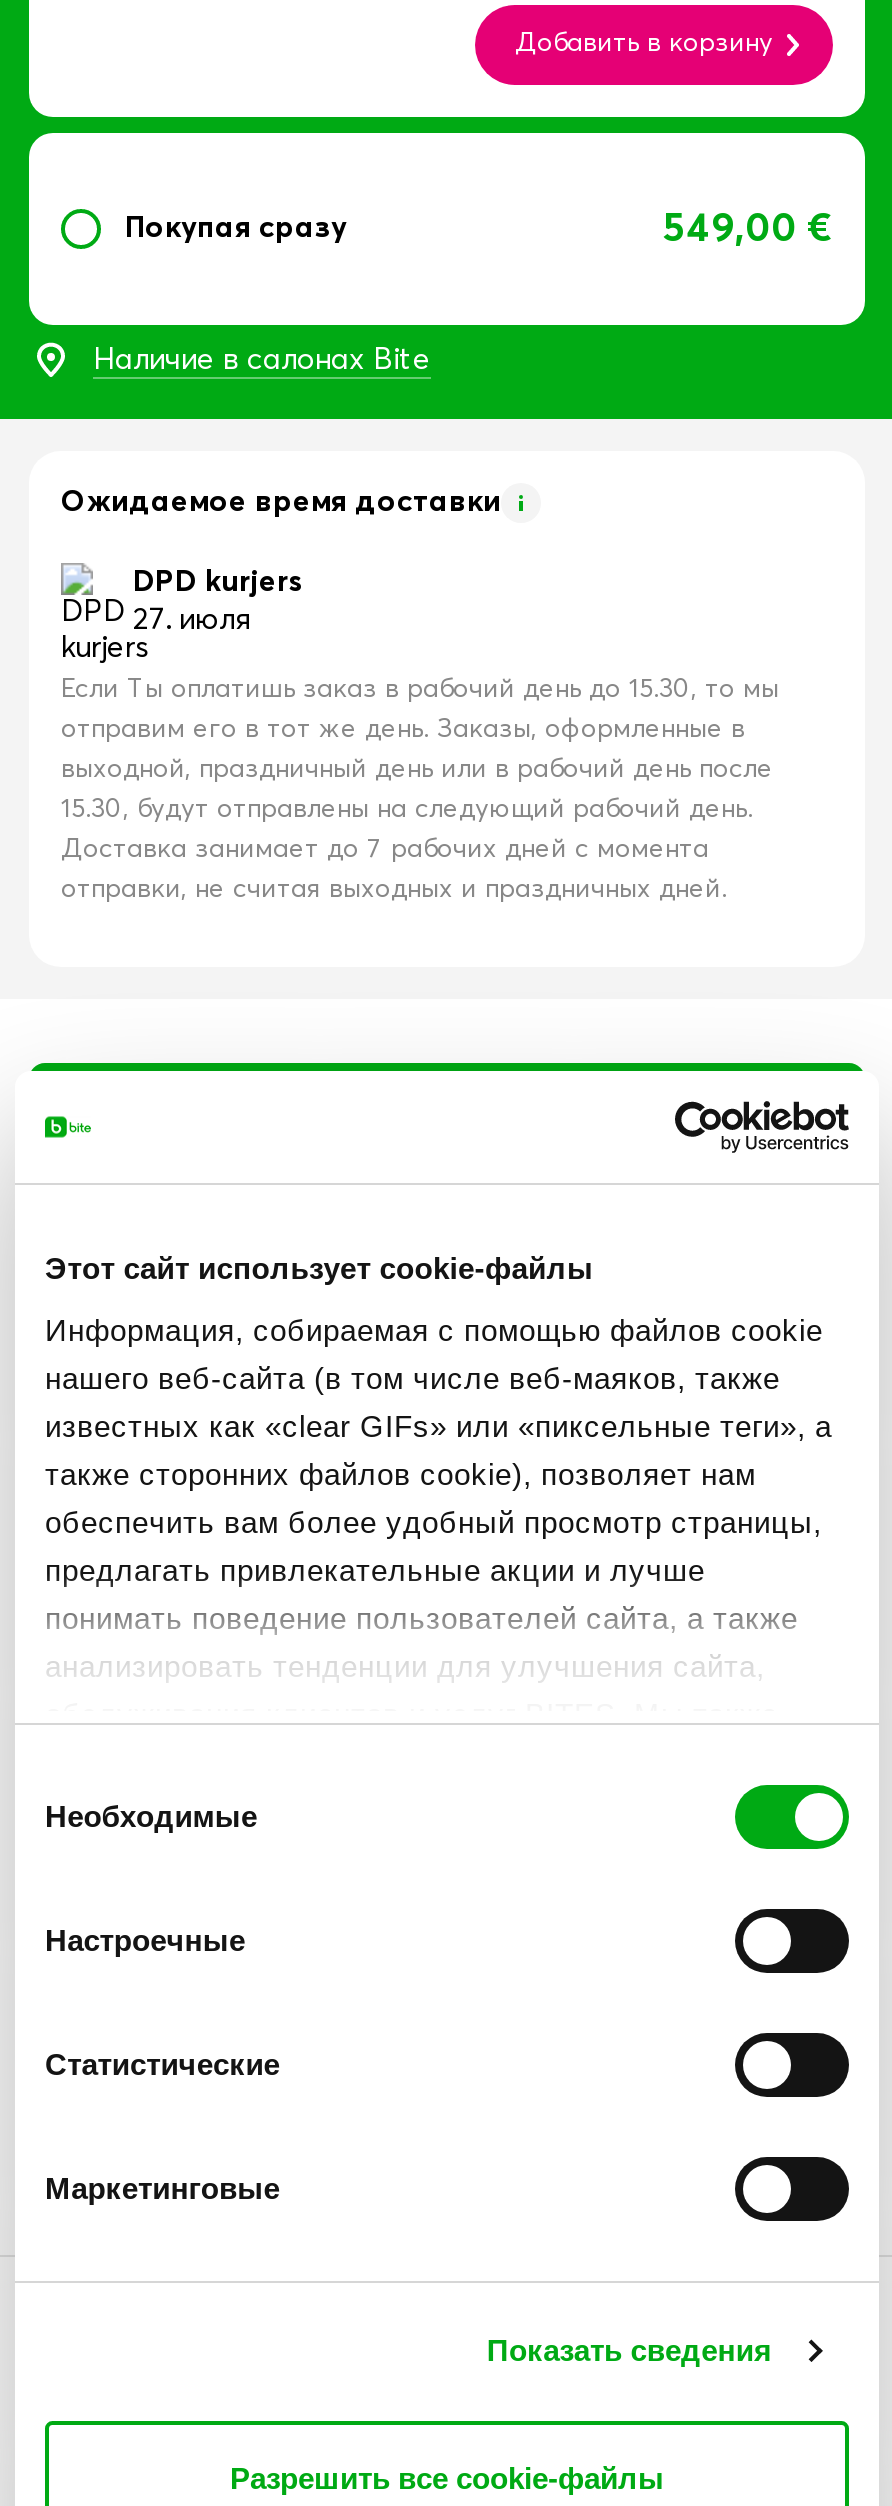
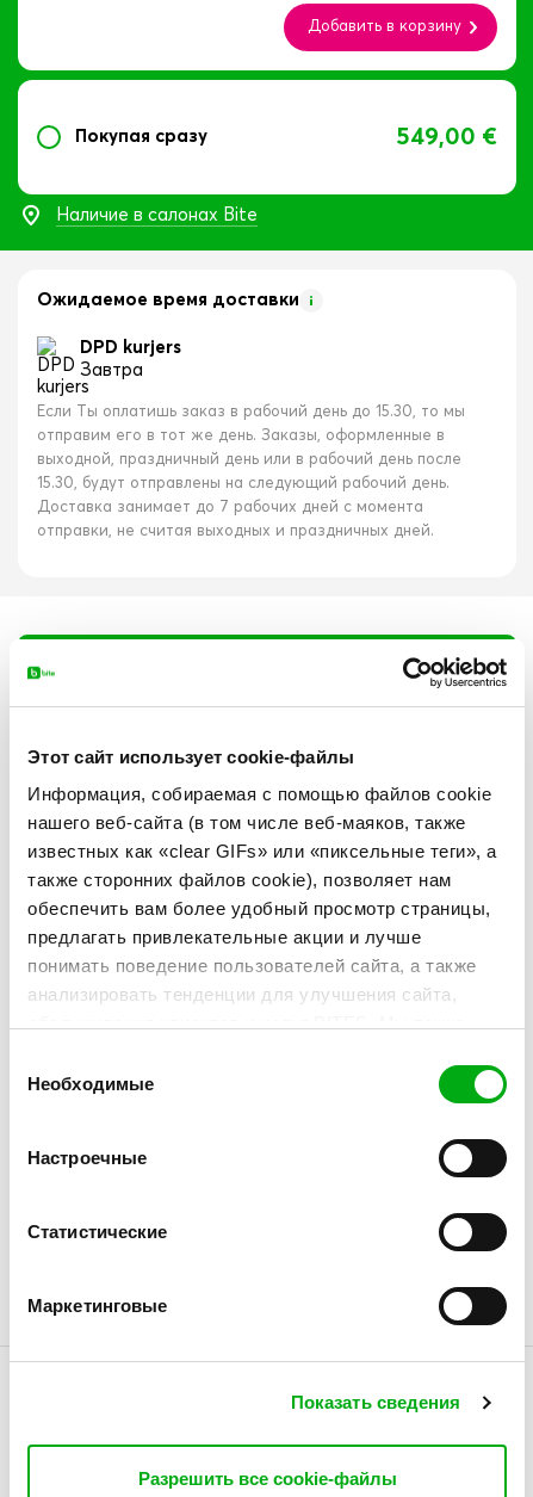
[133,605,251,635] 27. июля -> [80,361,143,379] Завтра

